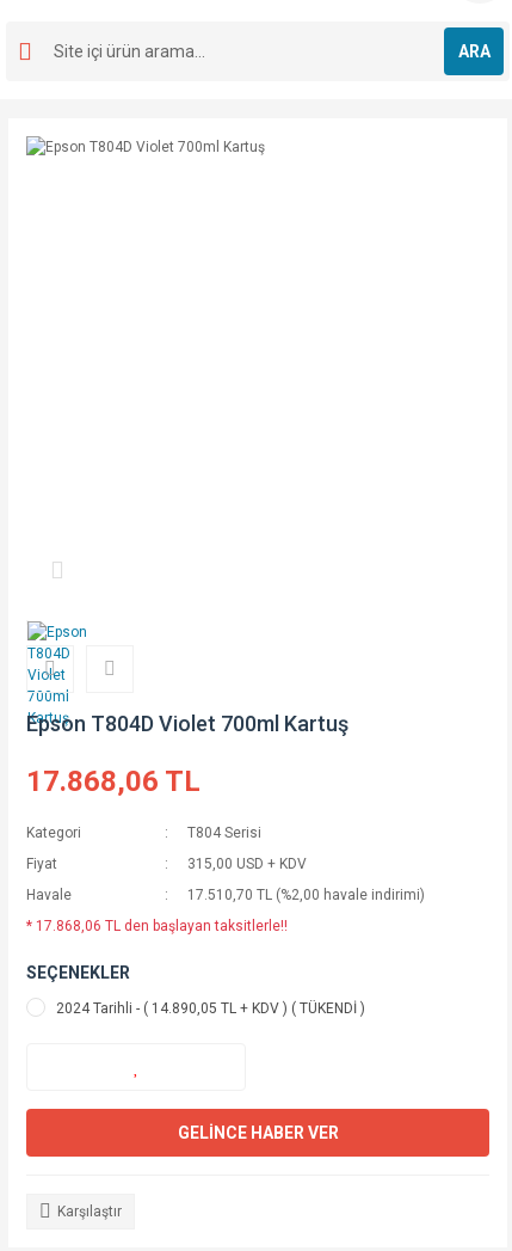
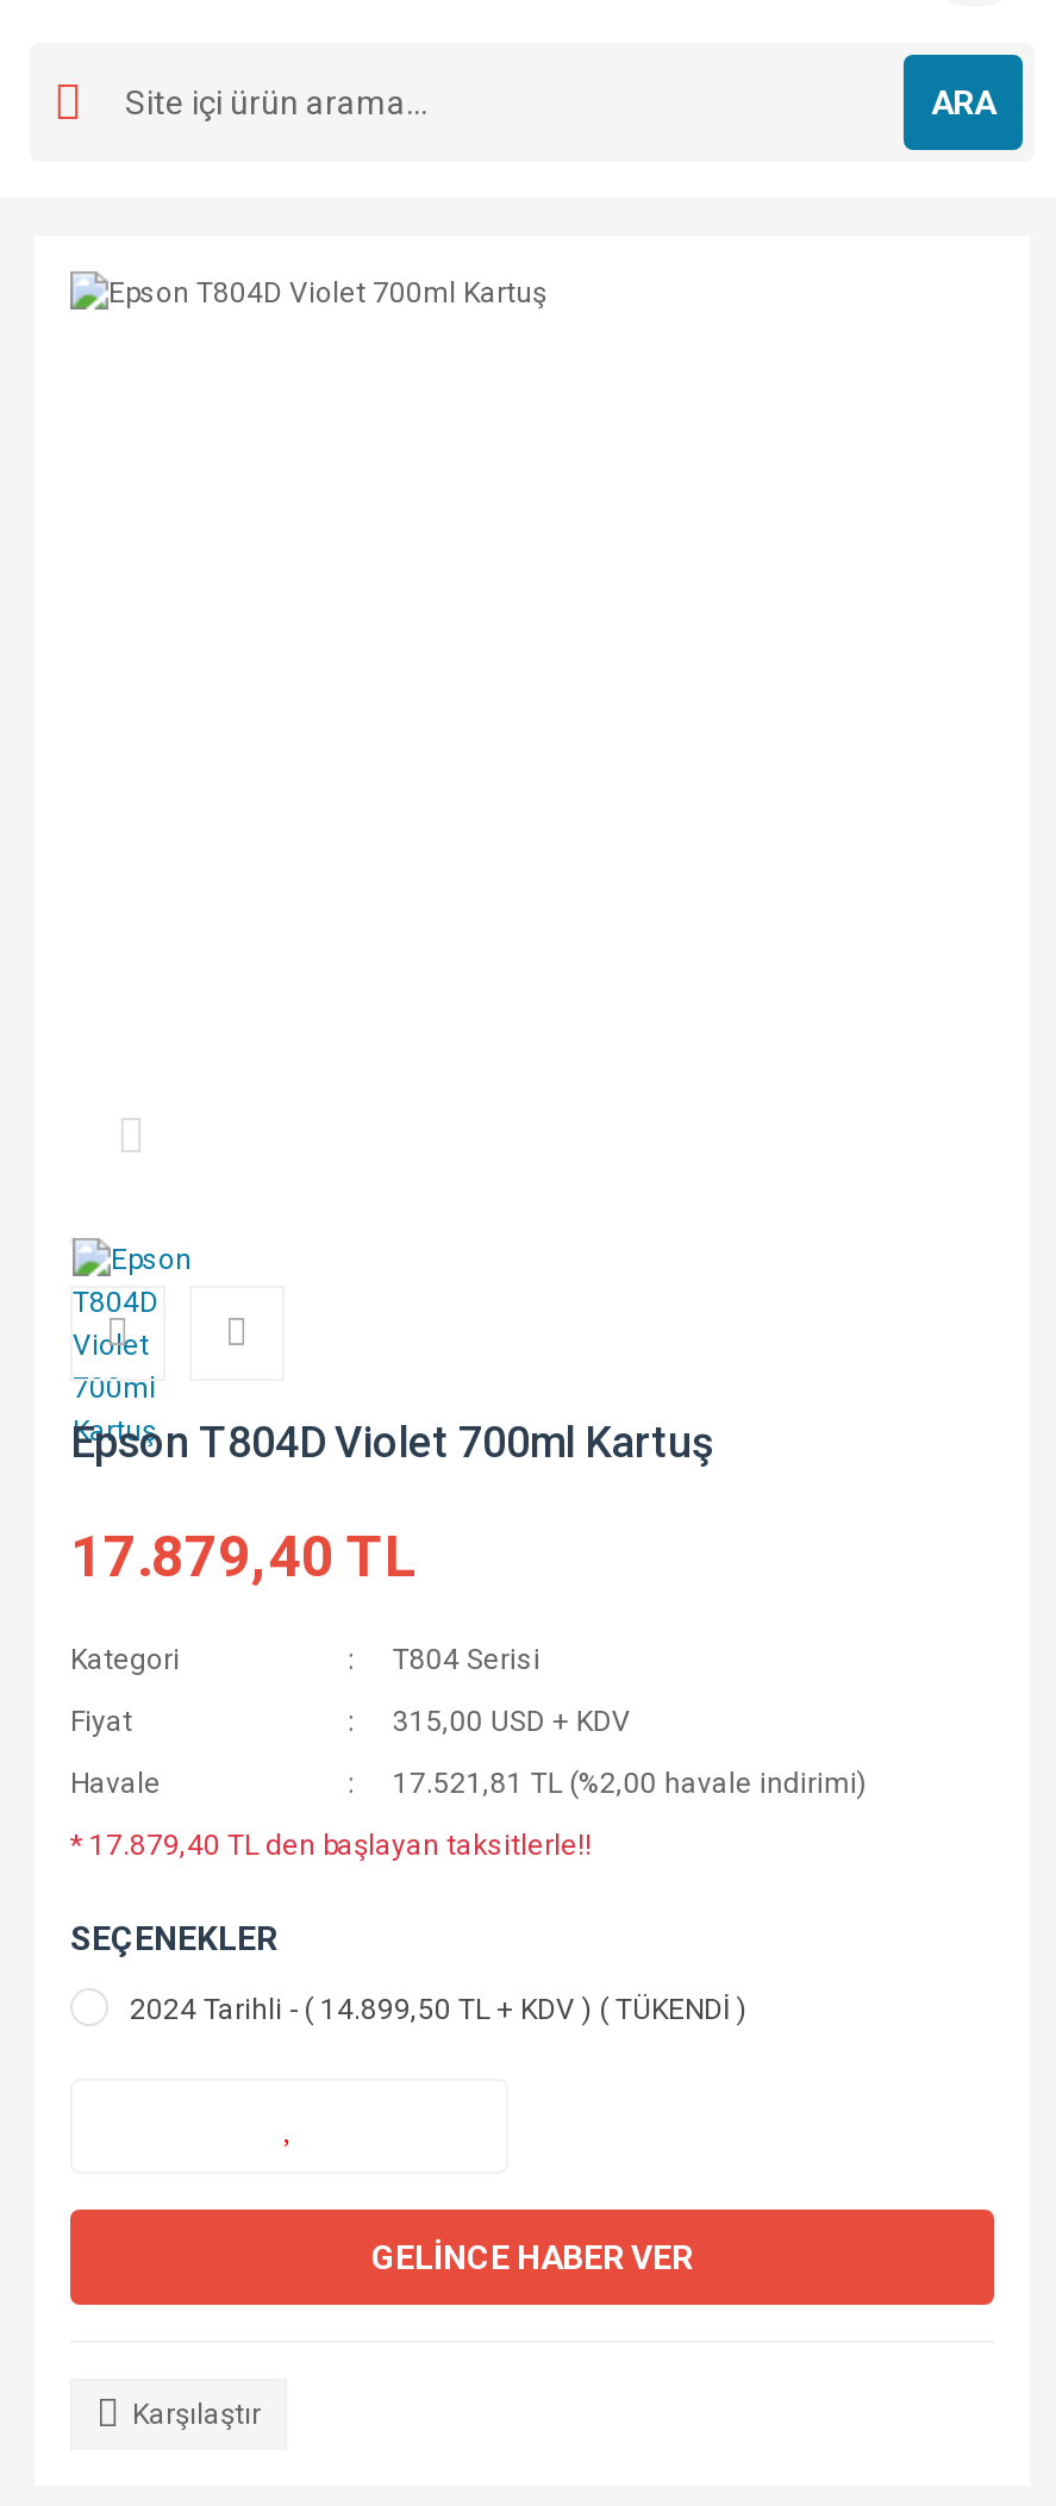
[26,765,201,798] 17.868,06 TL -> [70,1524,418,1591] 17.879,40 TL
[188,887,425,903] 17.510,70 TL (%2,00 havale indirimi) -> [393,1767,866,1800] 17.521,81 TL (%2,00 havale indirimi)
[26,918,288,934] * 17.868,06 TL den başlayan taksitlerle!! -> [70,1829,592,1862] * 17.879,40 TL den başlayan taksitlerle!!
[56,1000,365,1017] 2024 Tarihli - ( 14.890,05 TL + KDV ) ( TÜKENDİ ) -> [130,1993,746,2026] 2024 Tarihli - ( 14.899,50 TL + KDV ) ( TÜKENDİ )

